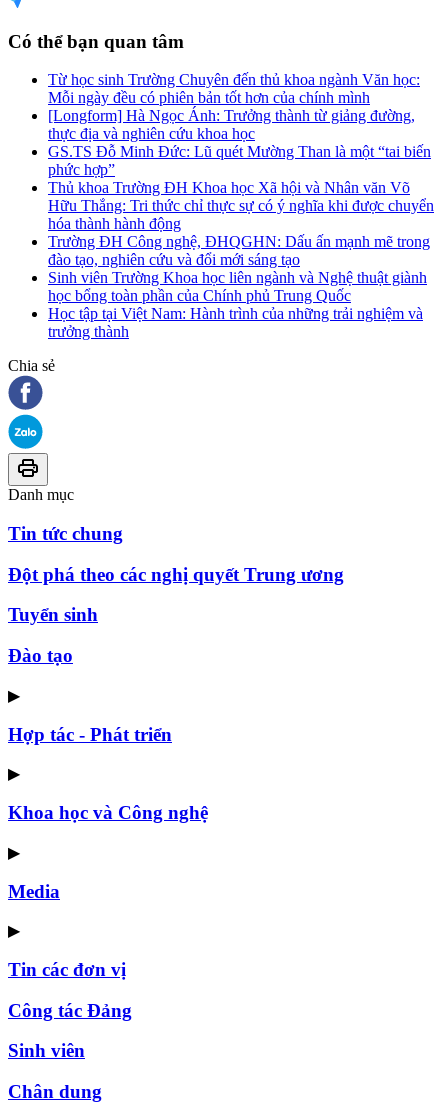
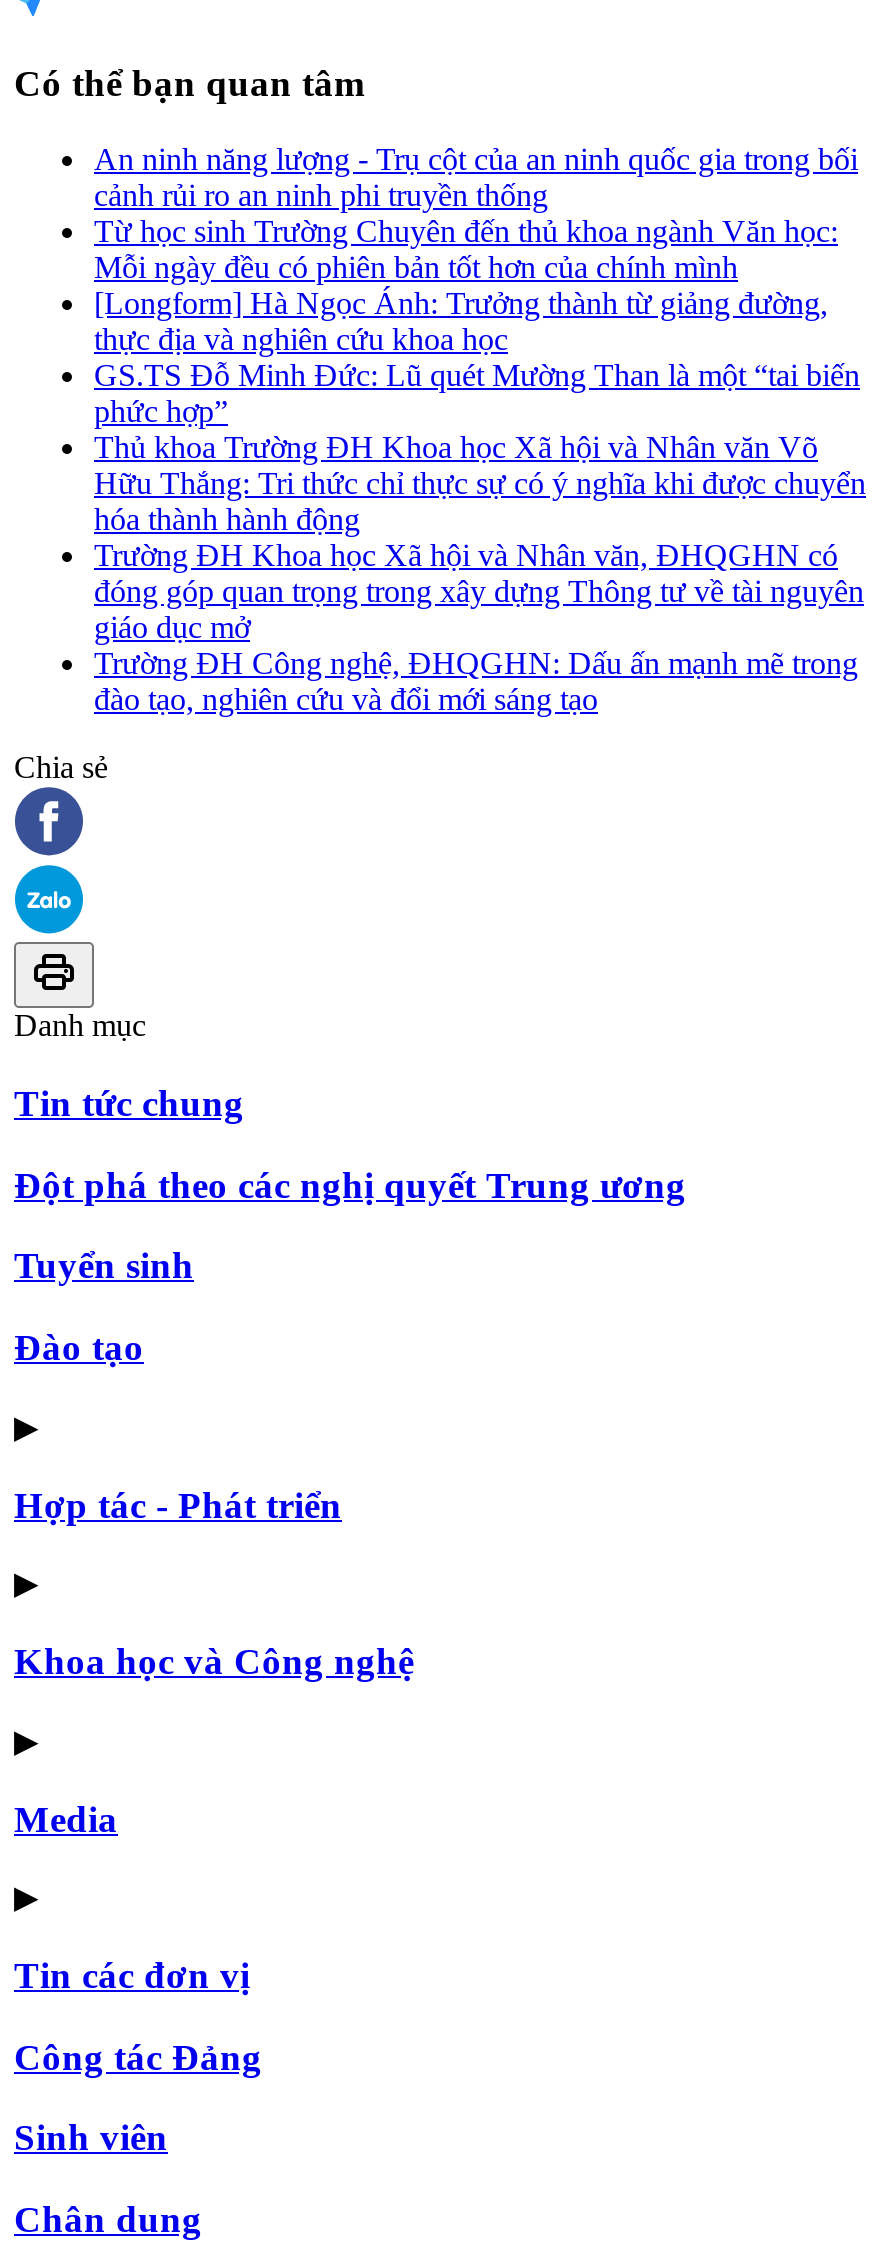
none -> [94,143,858,213] An ninh năng lượng - Trụ cột của an ninh quốc gia trong bối | cảnh rủi ro an ninh phi truyền thống
moved [48,71,434,232] -> [94,215,866,537]: Từ học sinh Trường Chuyên đến thủ khoa ngành Văn học: | Mỗi ngày đều có phiên bản tốt hơn của chính mình | [Longform] Hà Ngọc Ánh: Trưởng thành từ giảng đường, | ... | Hữu Thắng: Tri thức chỉ thực sự có ý nghĩa khi được chuyển | hóa thành hành động
none -> [94,539,864,645] Trường ĐH Khoa học Xã hội và Nhân văn, ĐHQGHN có | đóng góp quan trọng trong xây dựng Thông tư về tài nguyên | giáo dục mở
moved [48,233,430,268] -> [94,647,858,717]: Trường ĐH Công nghệ, ĐHQGHN: Dấu ấn mạnh mẽ trong | đào tạo, nghiên cứu và đổi mới sáng tạo
[48,269,427,340] Sinh viên Trường Khoa học liên ngành và Nghệ thuật giành | học bổng toàn phần của Chính phủ Trung Quốc | Học tập tại Việt Nam: Hành trình của những trải nghiệm và | trưởng thành -> none

